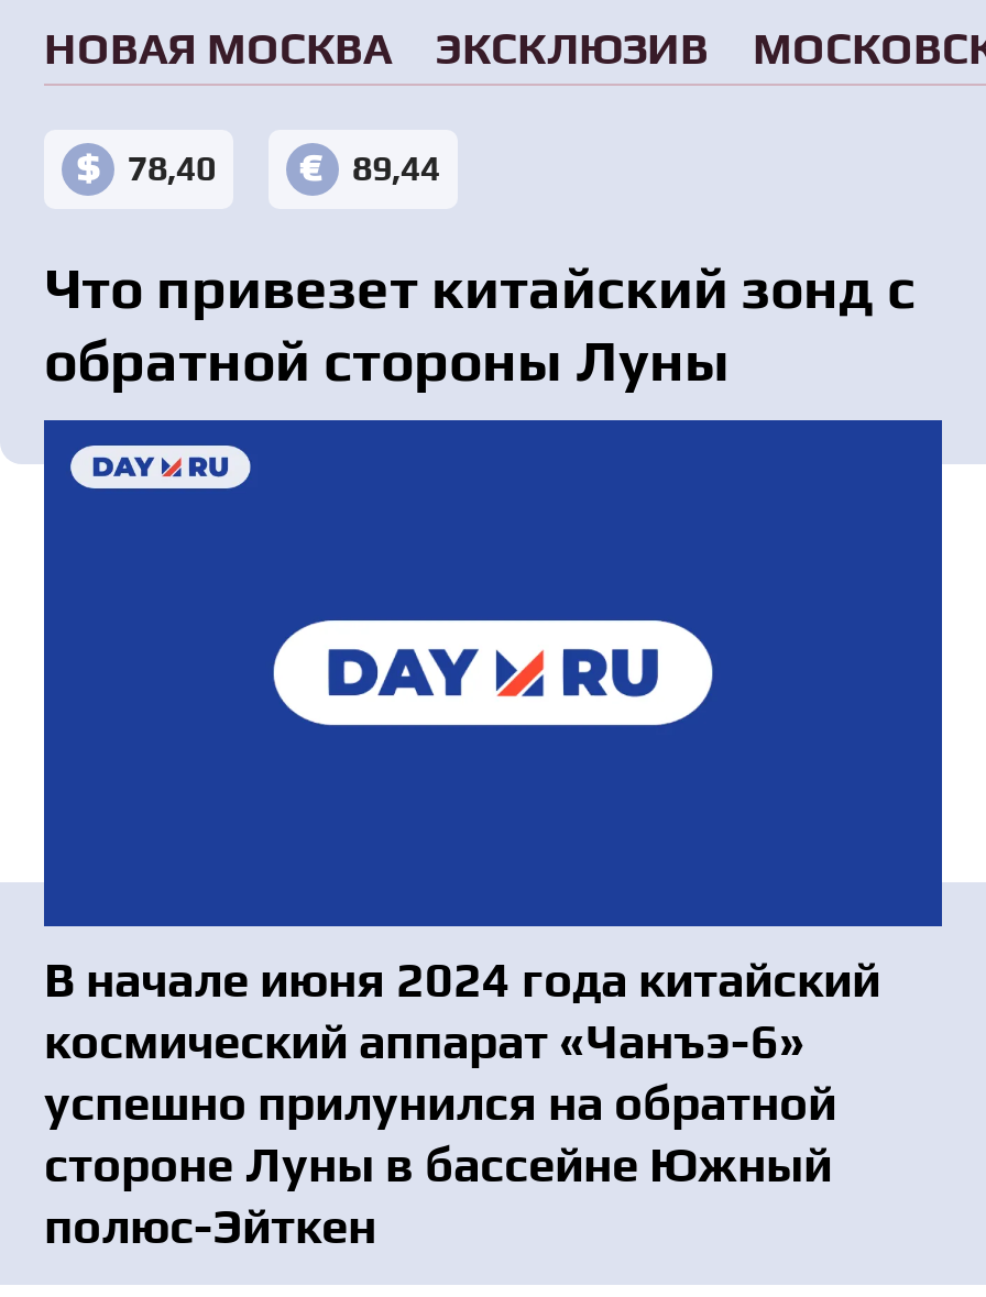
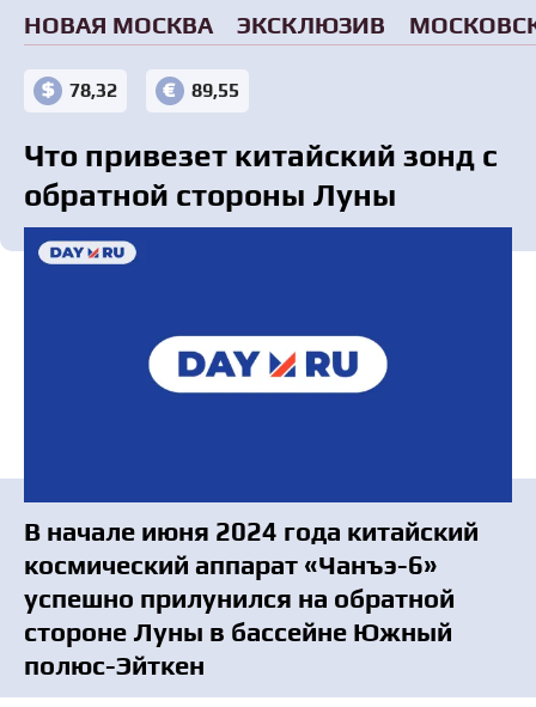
[128,147,216,189] 78,40 -> [69,79,117,102] 78,32
[352,147,440,189] 89,44 -> [191,79,239,102] 89,55

